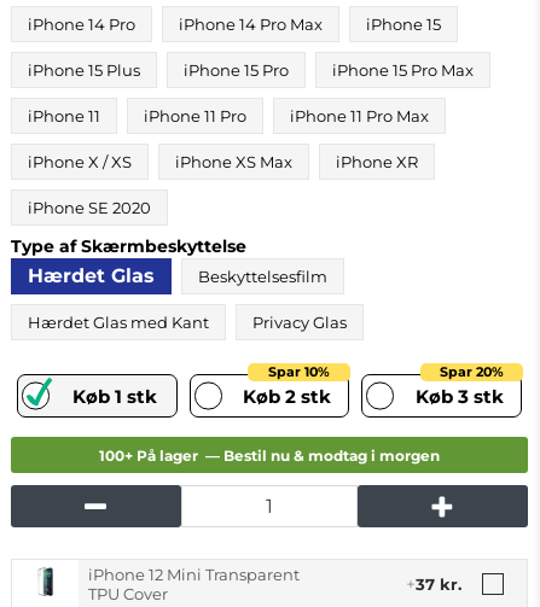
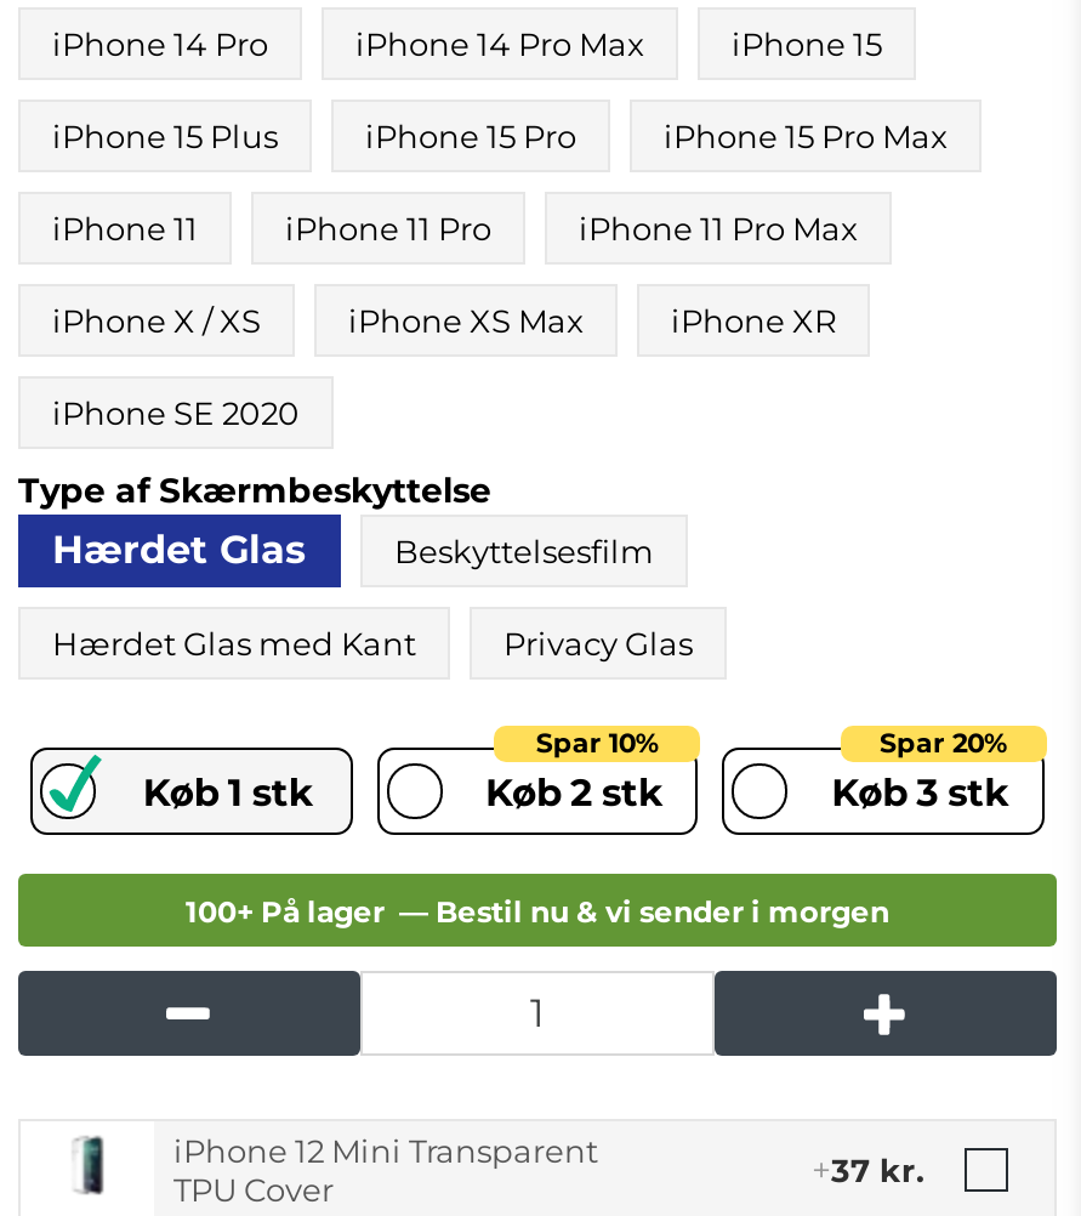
[99,446,440,464] 100+ På lager — Bestil nu & modtag i morgen -> [186,892,889,928] 100+ På lager — Bestil nu & vi sender i morgen

